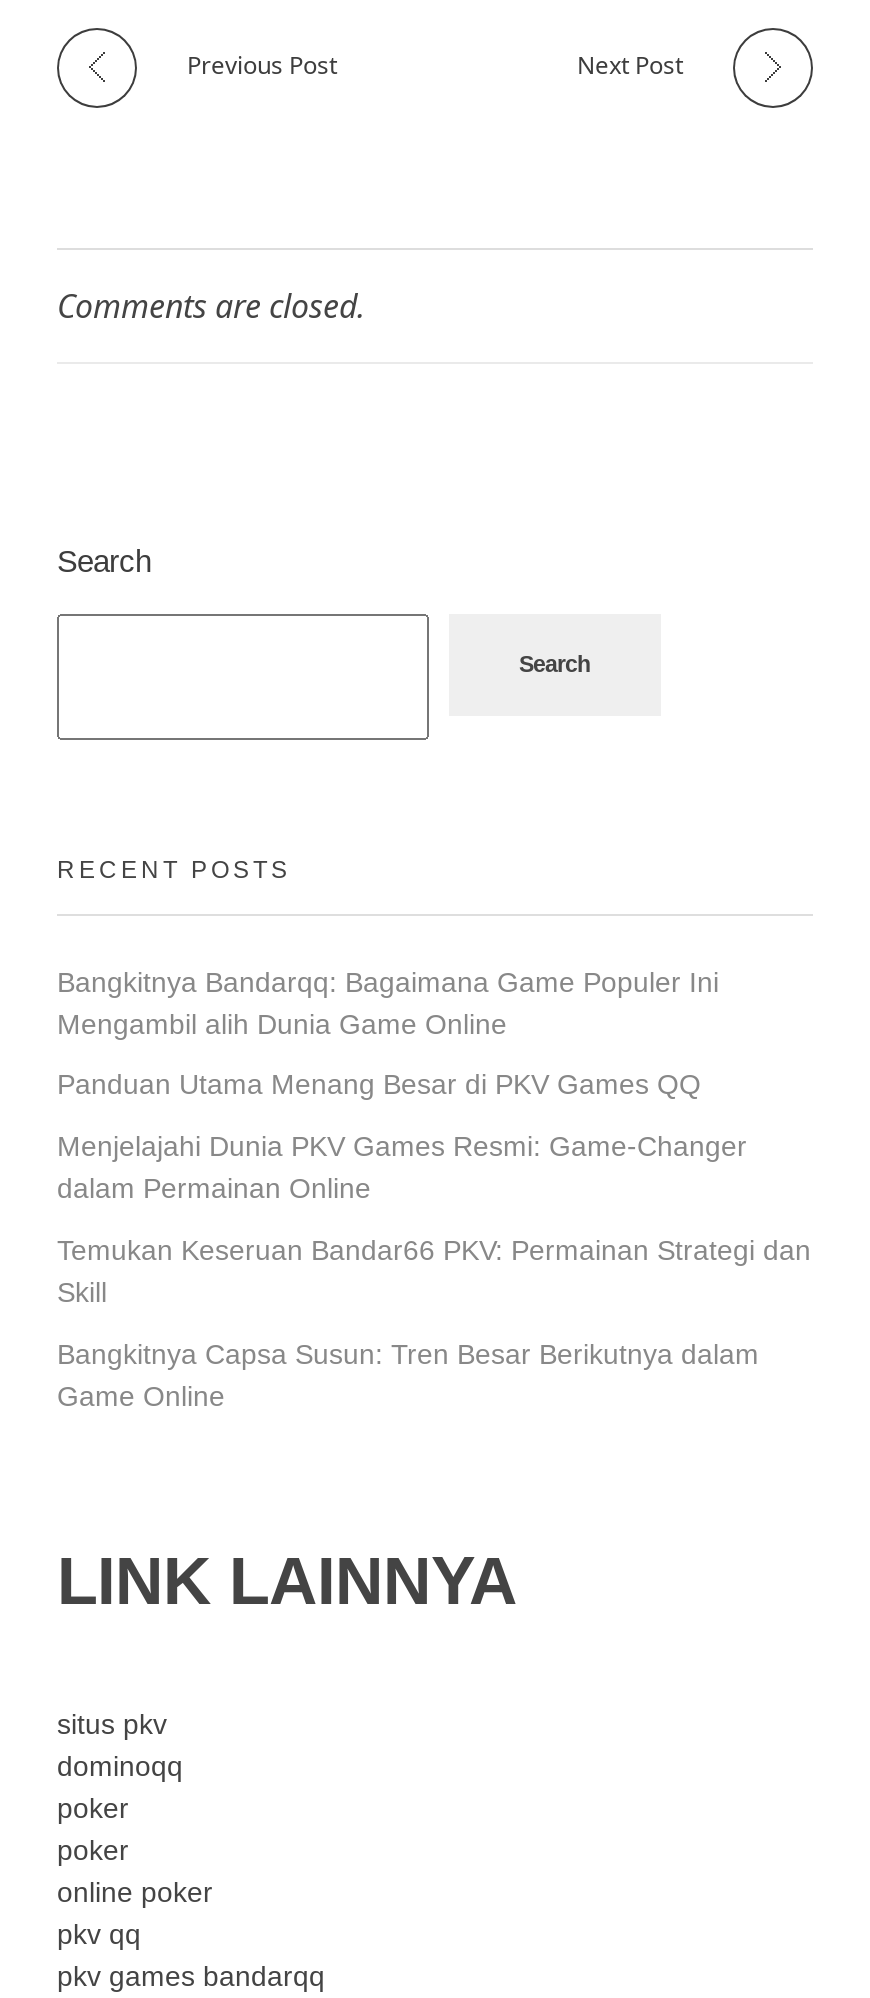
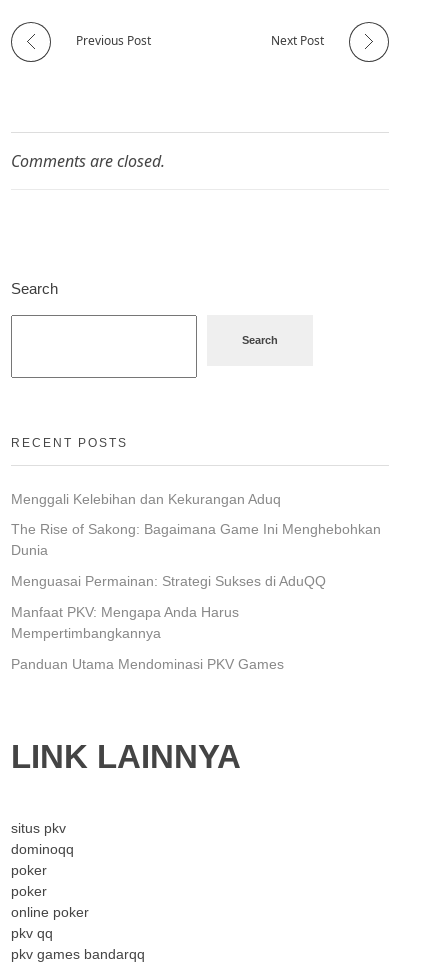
[57,965,719,1039] Bangkitnya Bandarqq: Bagaimana Game Populer Ini | Mengambil alih Dunia Game Online -> [11,491,281,507] Menggali Kelebihan dan Kekurangan Aduq
[57,1069,701,1101] Panduan Utama Menang Besar di PKV Games QQ -> [11,521,381,558] The Rise of Sakong: Bagaimana Game Ini Menghebohkan | Dunia
[57,1131,747,1205] Menjelajahi Dunia PKV Games Resmi: Game-Changer | dalam Permainan Online -> [11,573,326,589] Menguasai Permainan: Strategi Sukses di AduQQ
[57,1234,811,1308] Temukan Keseruan Bandar66 PKV: Permainan Strategi dan | Skill -> [11,604,239,641] Manfaat PKV: Mengapa Anda Harus | Mempertimbangkannya
[57,1338,759,1412] Bangkitnya Capsa Susun: Tren Besar Berikutnya dalam | Game Online -> [11,656,284,672] Panduan Utama Mendominasi PKV Games

